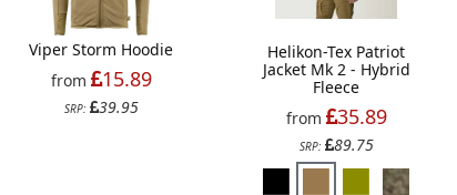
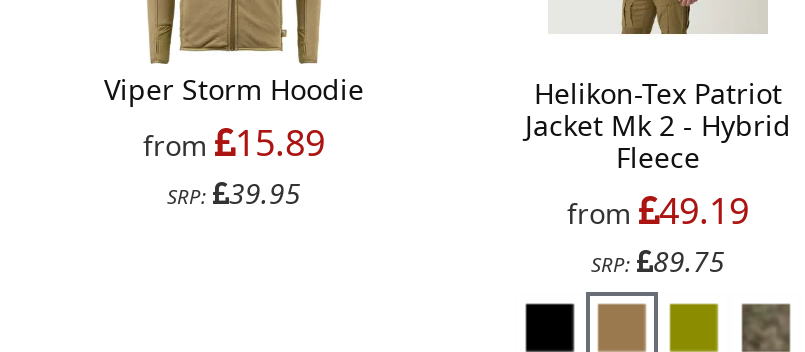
[286,103,387,130] from 35.89 -> [567,186,749,234] from 49.19

